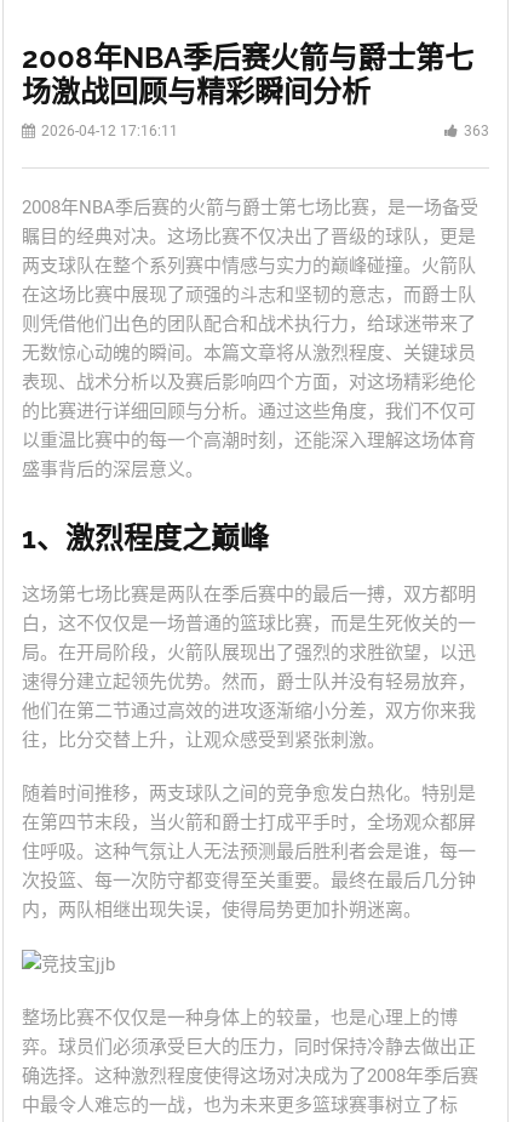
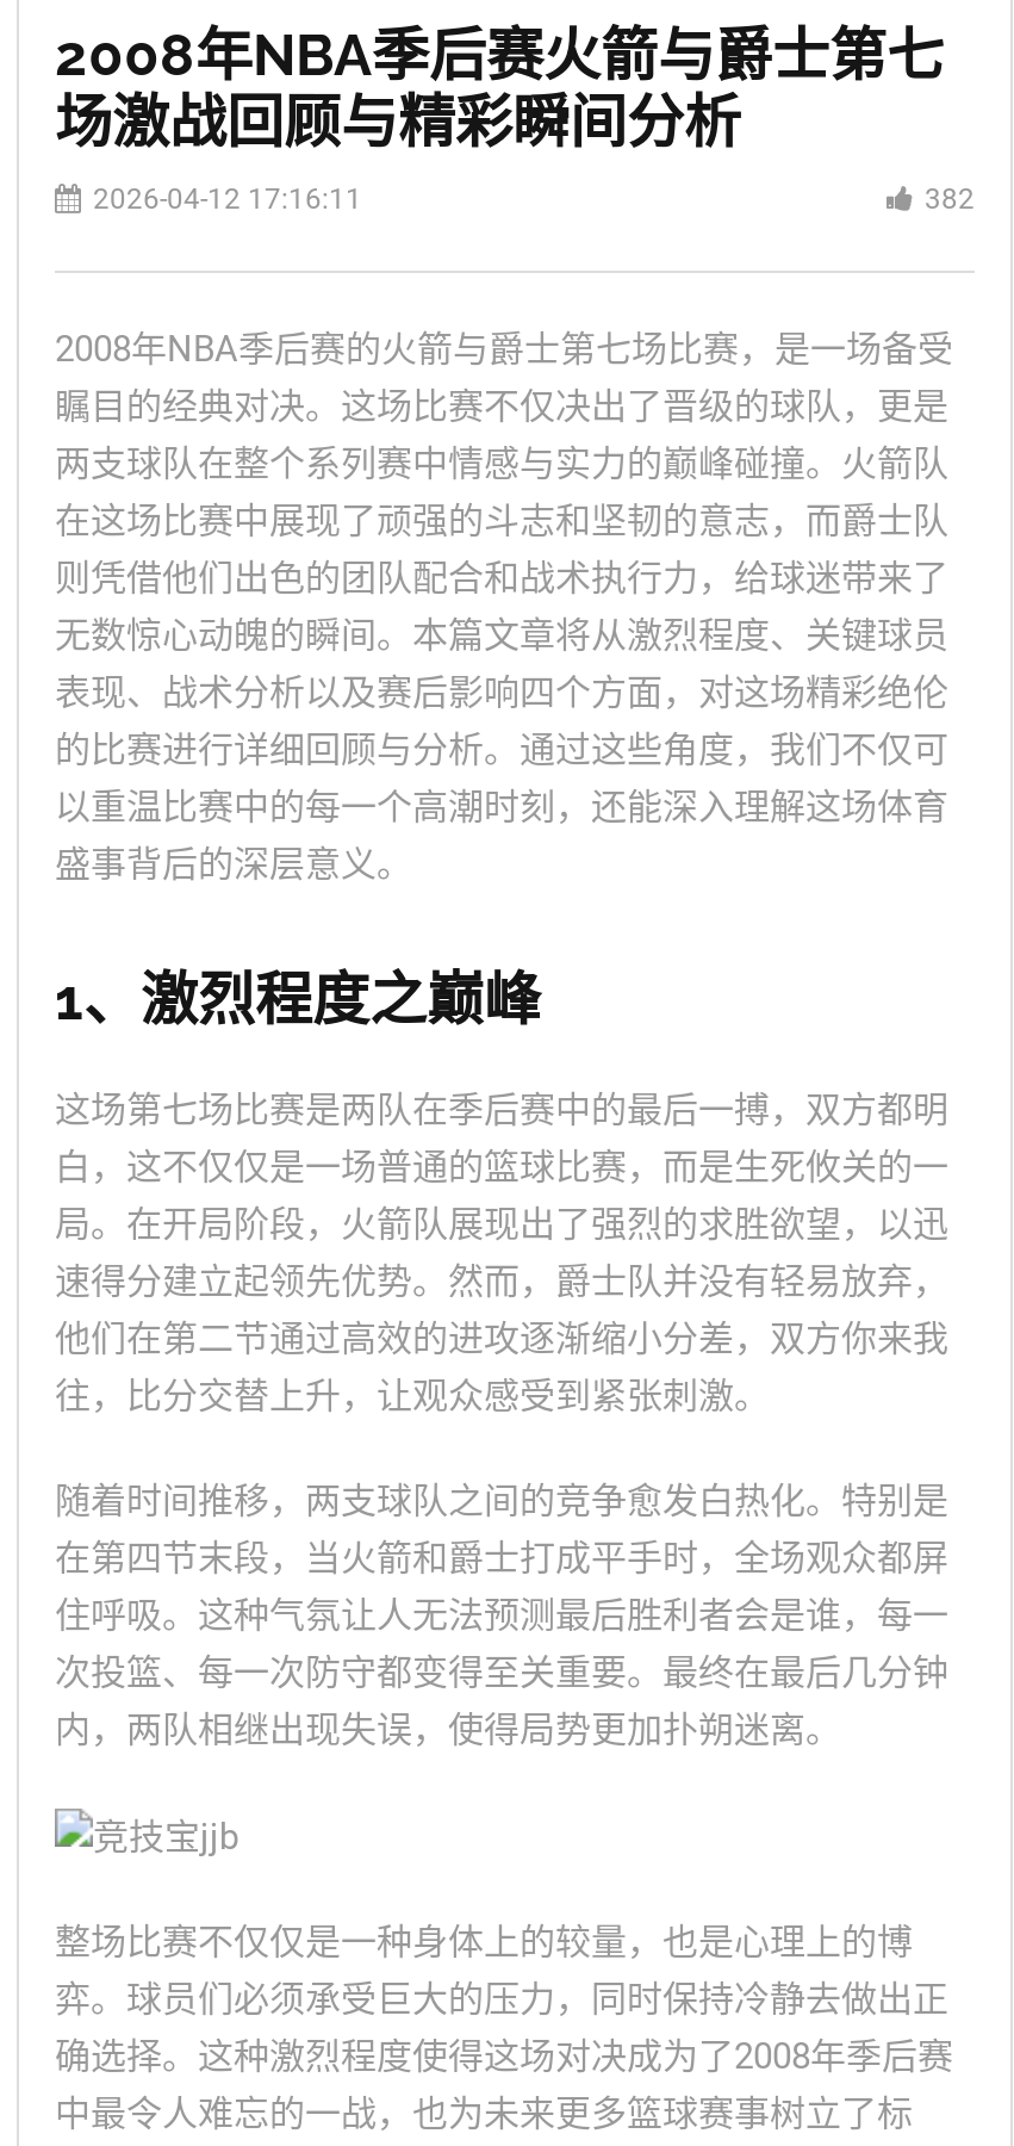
[464,123,489,139] 363 -> [925,182,975,216] 382

